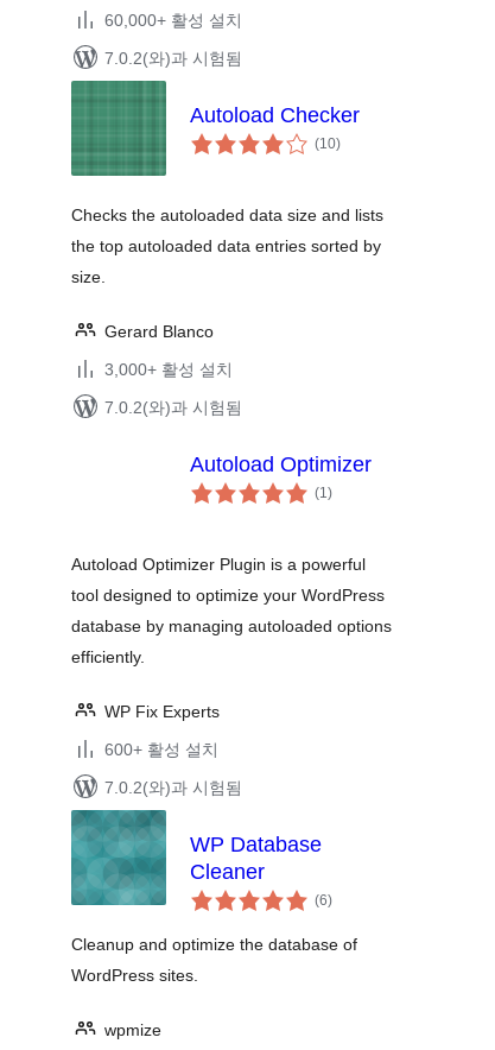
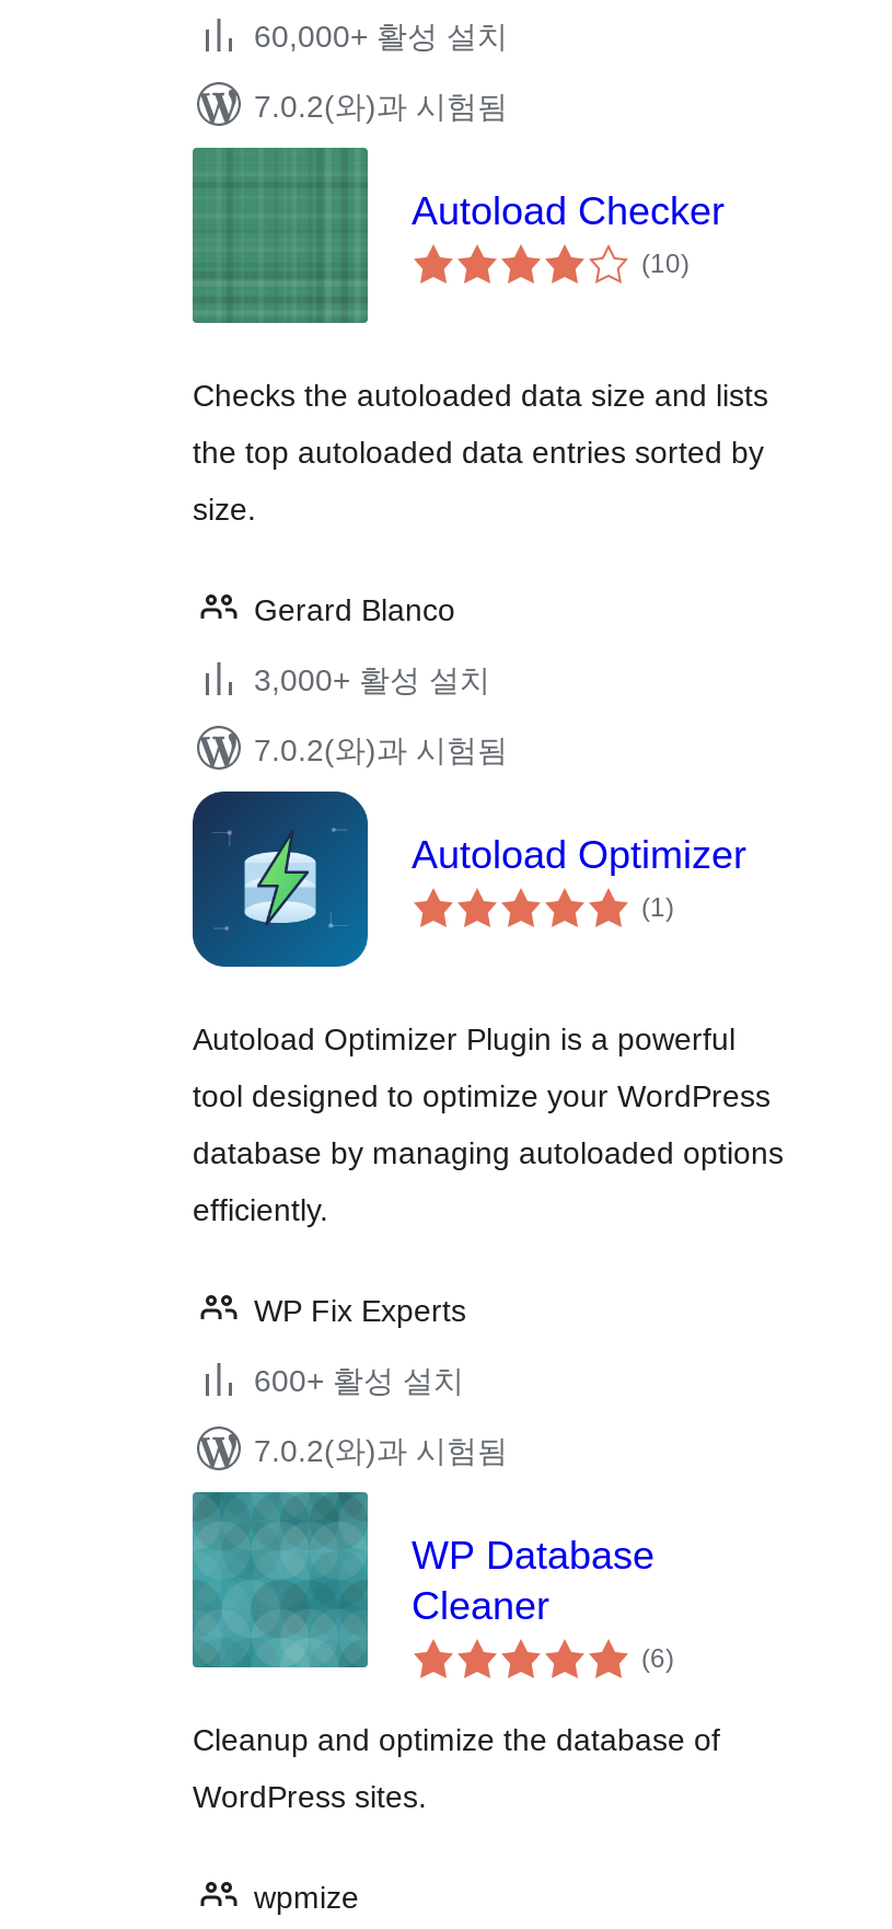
none -> [190,789,370,969] [image]

